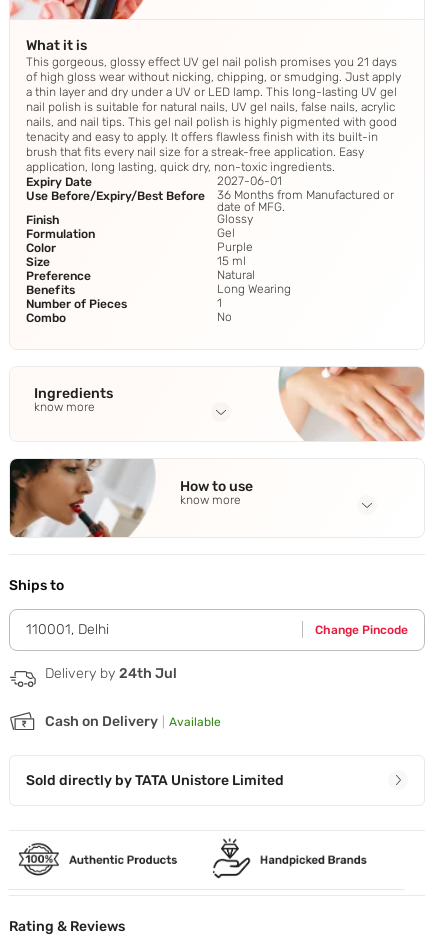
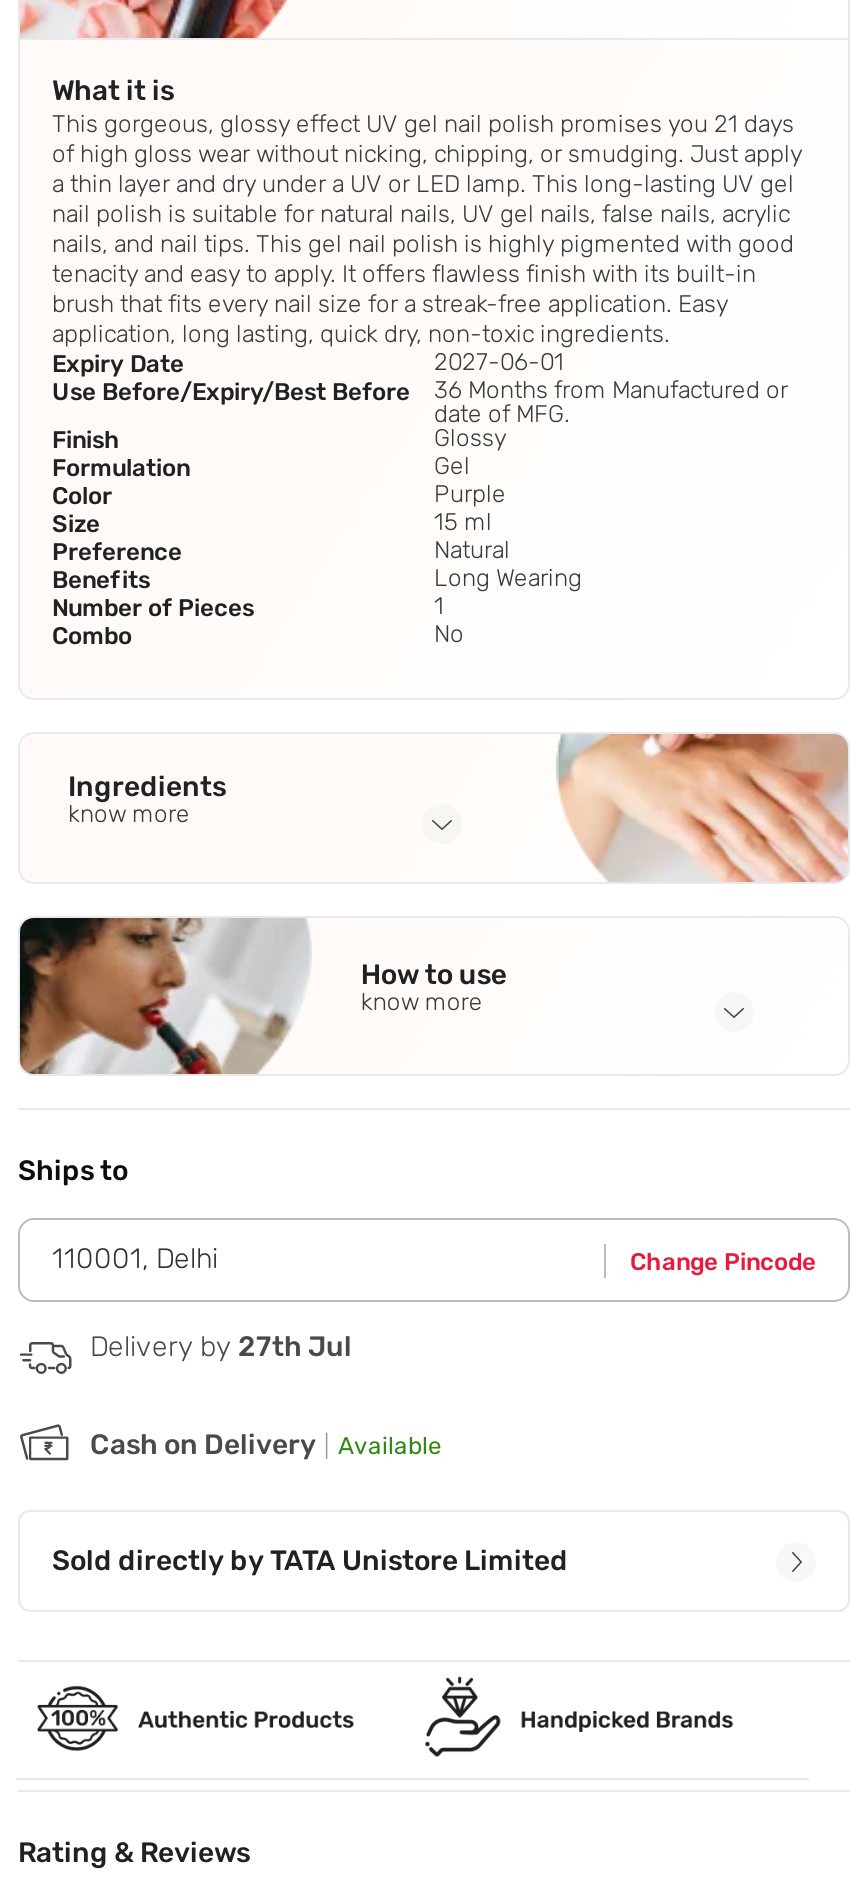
[45,665,177,682] Delivery by 24th Jul -> [90,1330,352,1364] Delivery by 27th Jul

